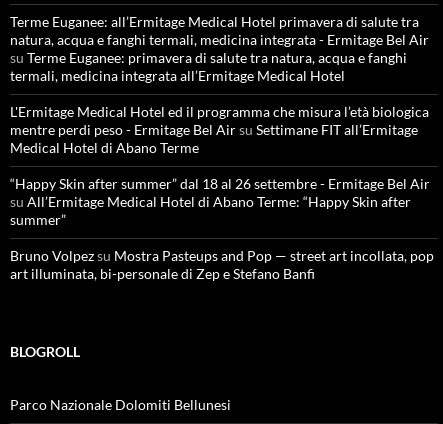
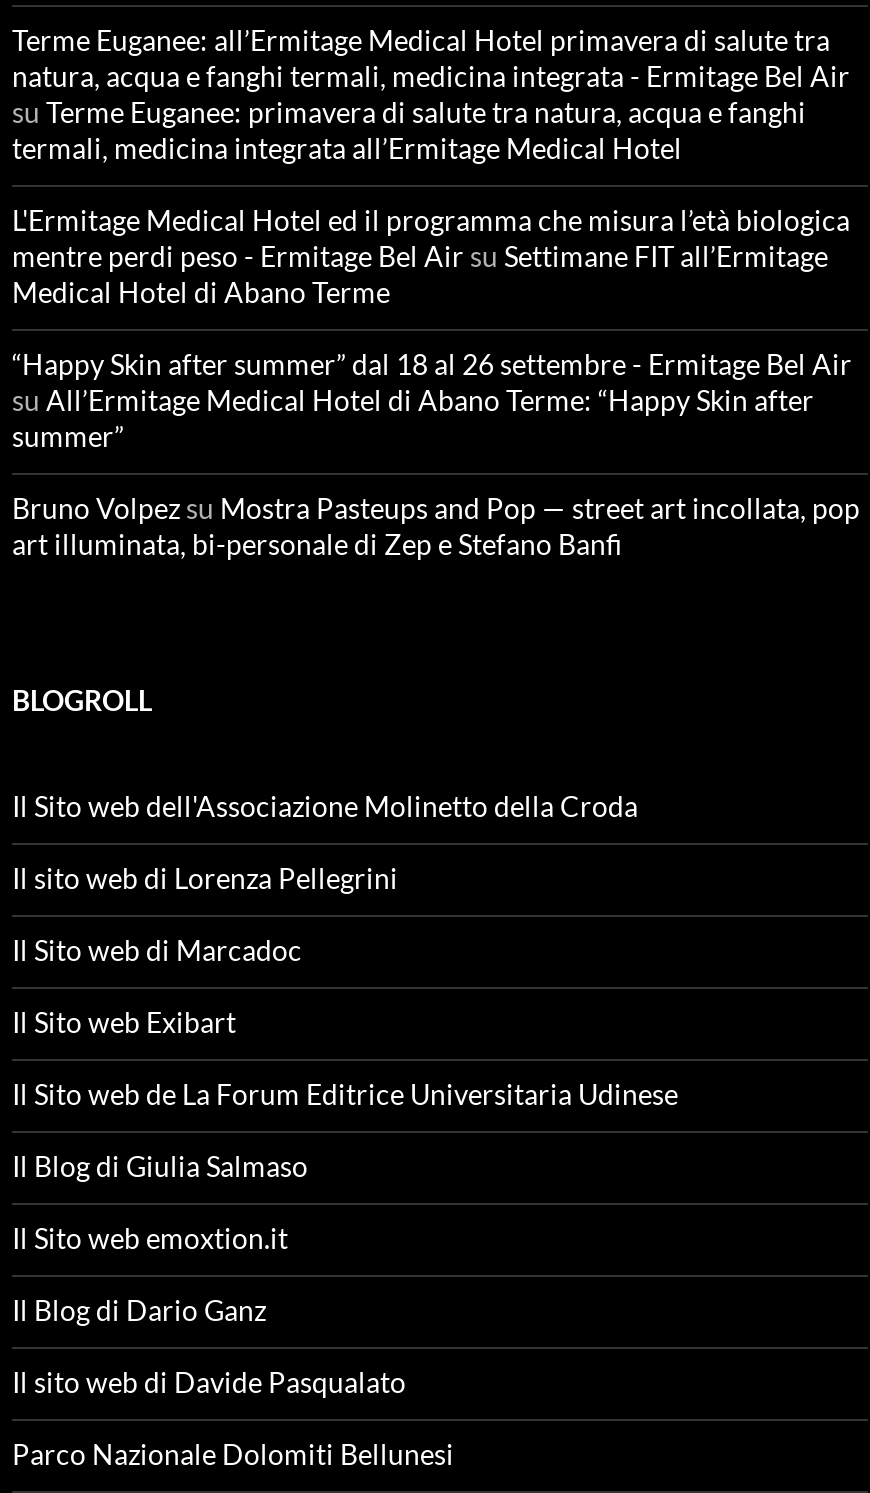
none -> [12,789,678,1399] Il Sito web dell'Associazione Molinetto della Croda | Il sito web di Lorenza Pellegrini | Il Sito web di Marcadoc | Il Sito web Exibart | Il Sito web de La Forum Editrice Universitaria Udinese | Il Blog di Giulia Salmaso | Il Sito web emoxtion.it | Il Blog di Dario Ganz | Il sito web di Davide Pasqualato

